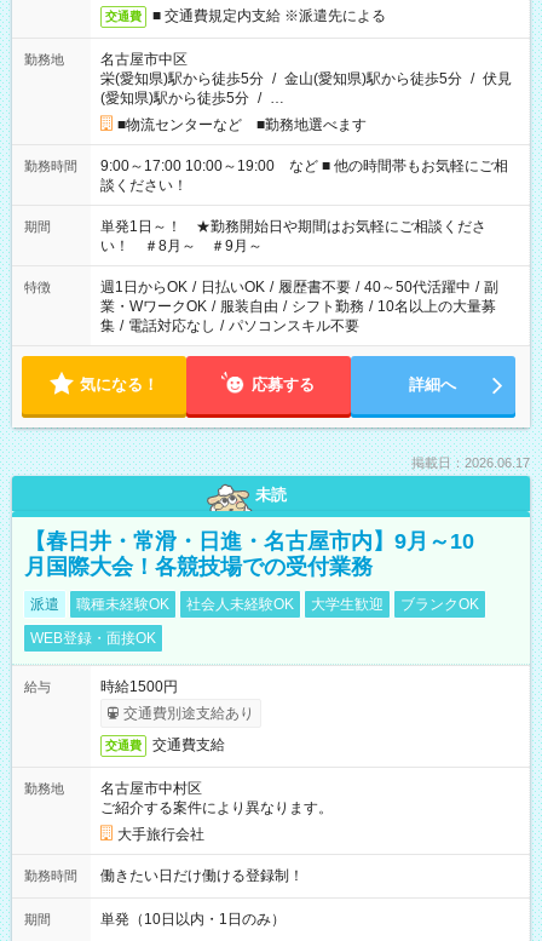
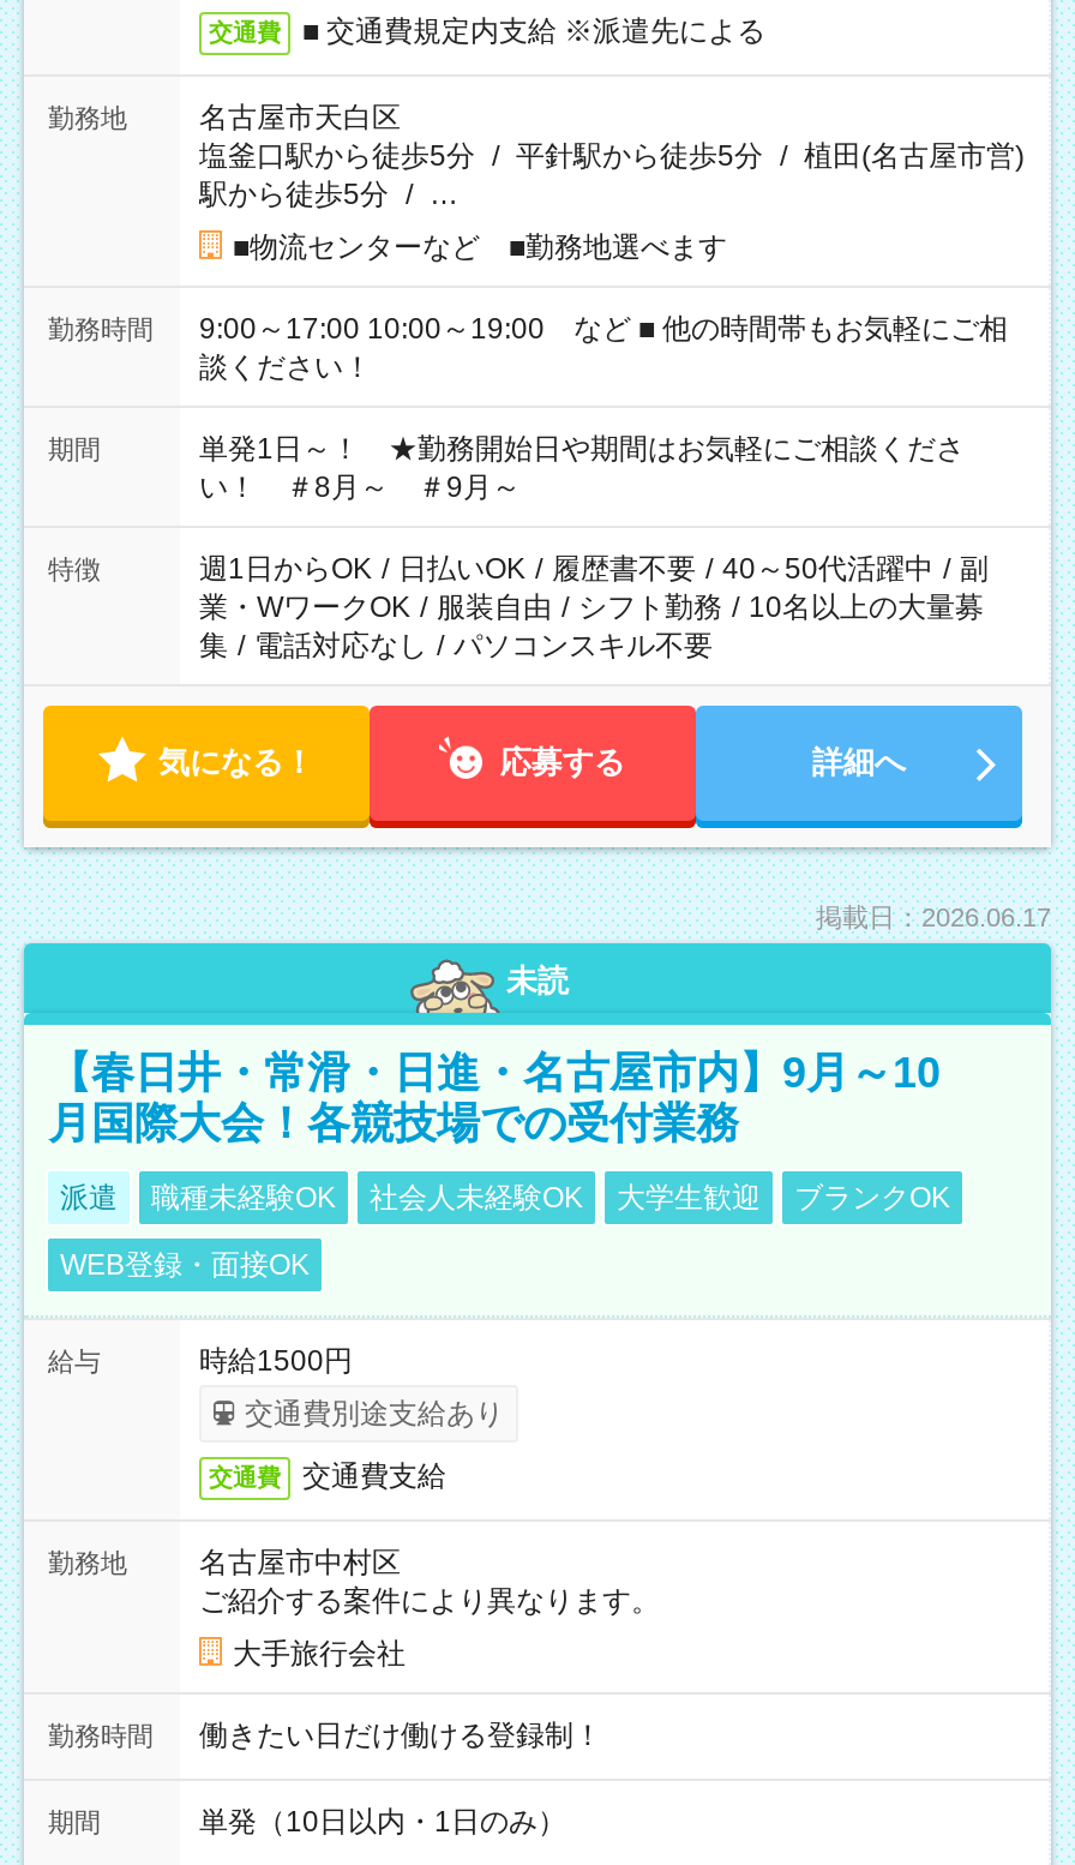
[100,51,512,107] 名古屋市中区 | 栄(愛知県)駅から徒歩5分 / 金山(愛知県)駅から徒歩5分 / 伏見 | (愛知県)駅から徒歩5分 / … -> [199,101,1025,211] 名古屋市天白区 | 塩釜口駅から徒歩5分 / 平針駅から徒歩5分 / 植田(名古屋市営) | 駅から徒歩5分 / …

